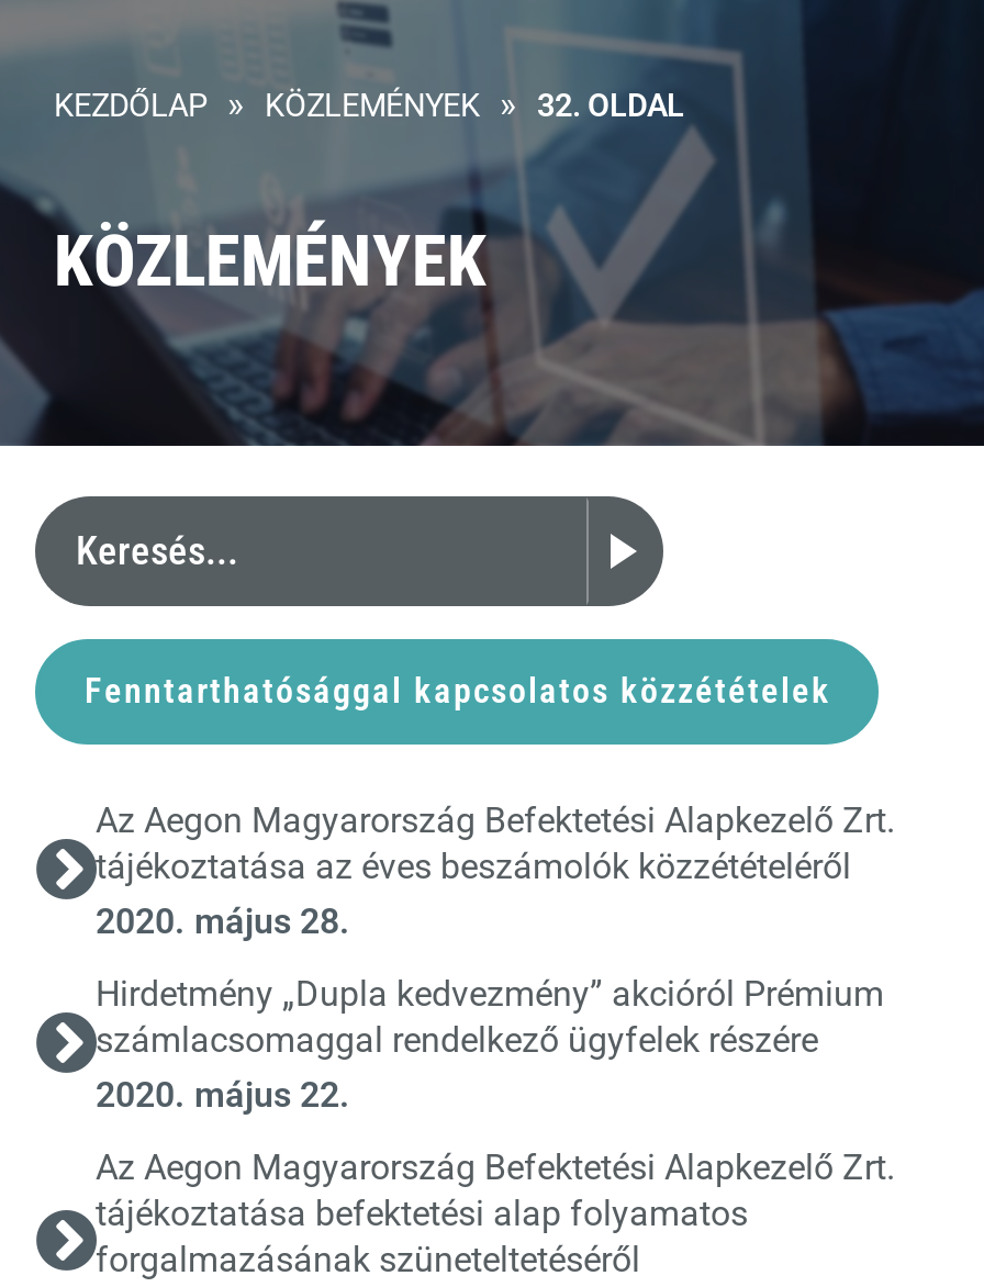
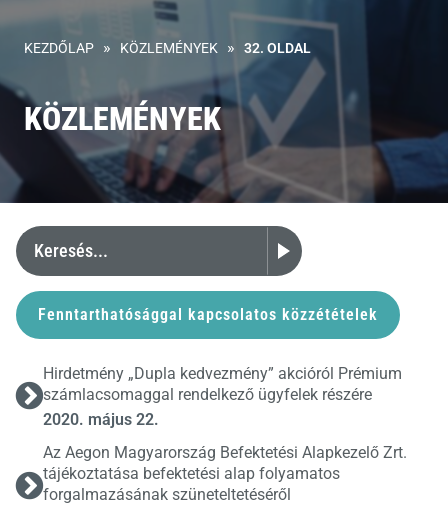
[96,799,895,942] Az Aegon Magyarország Befektetési Alapkezelő Zrt. | tájékoztatása az éves beszámolók közzétételéről | 2020. május 28. -> none

